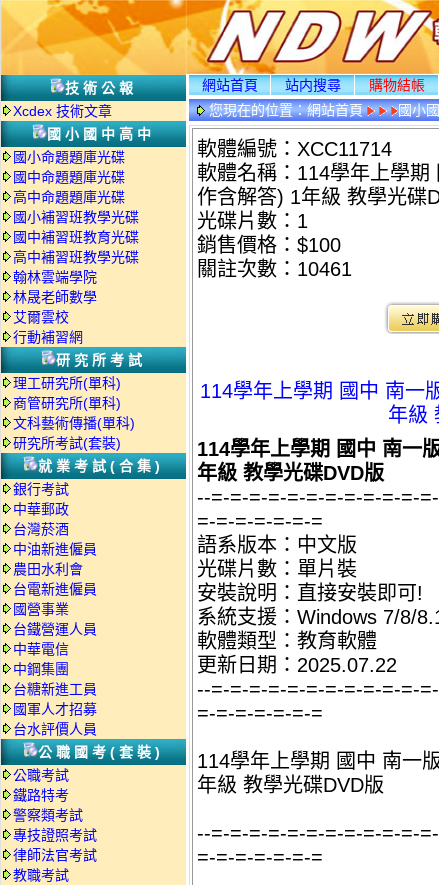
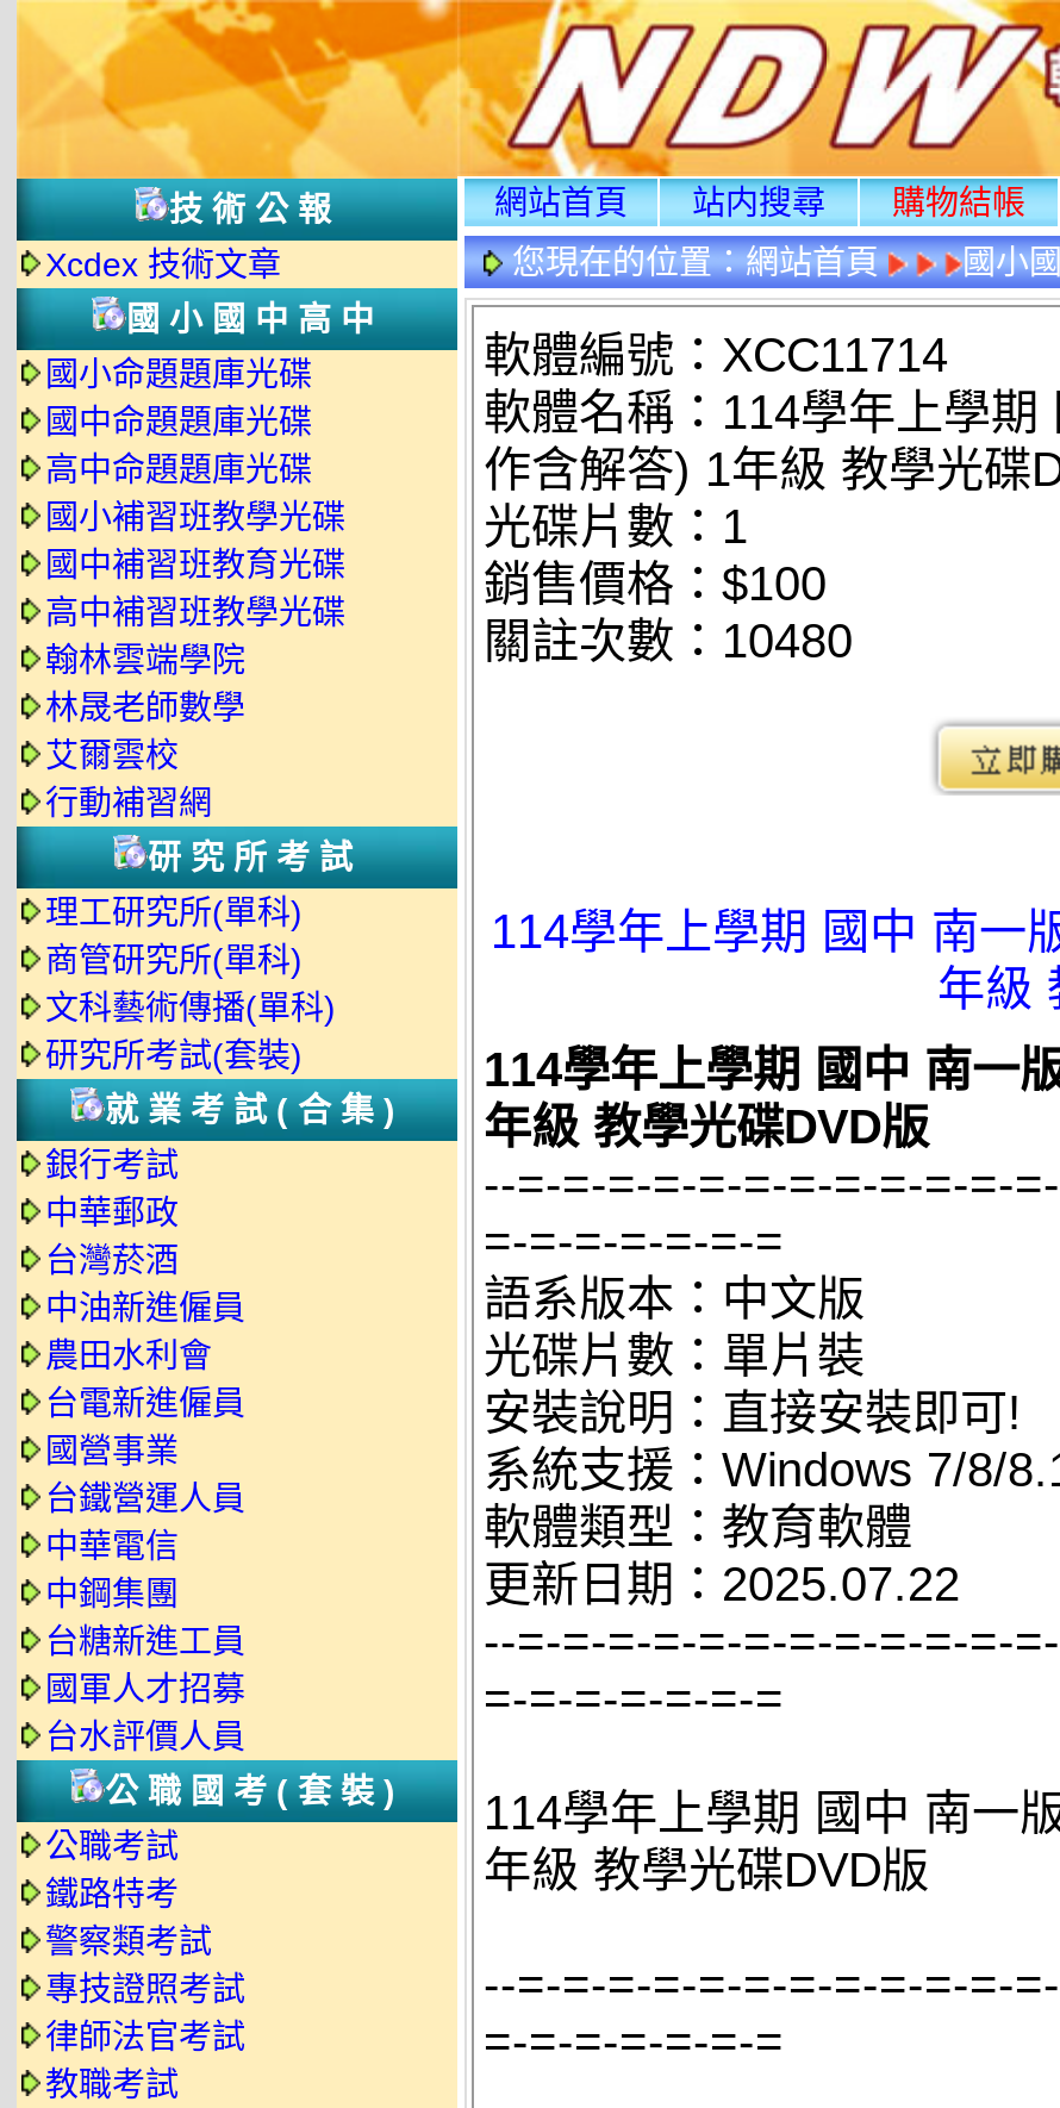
[197,258,352,280] 關註次數：10461 -> [484,615,853,667] 關註次數：10480

